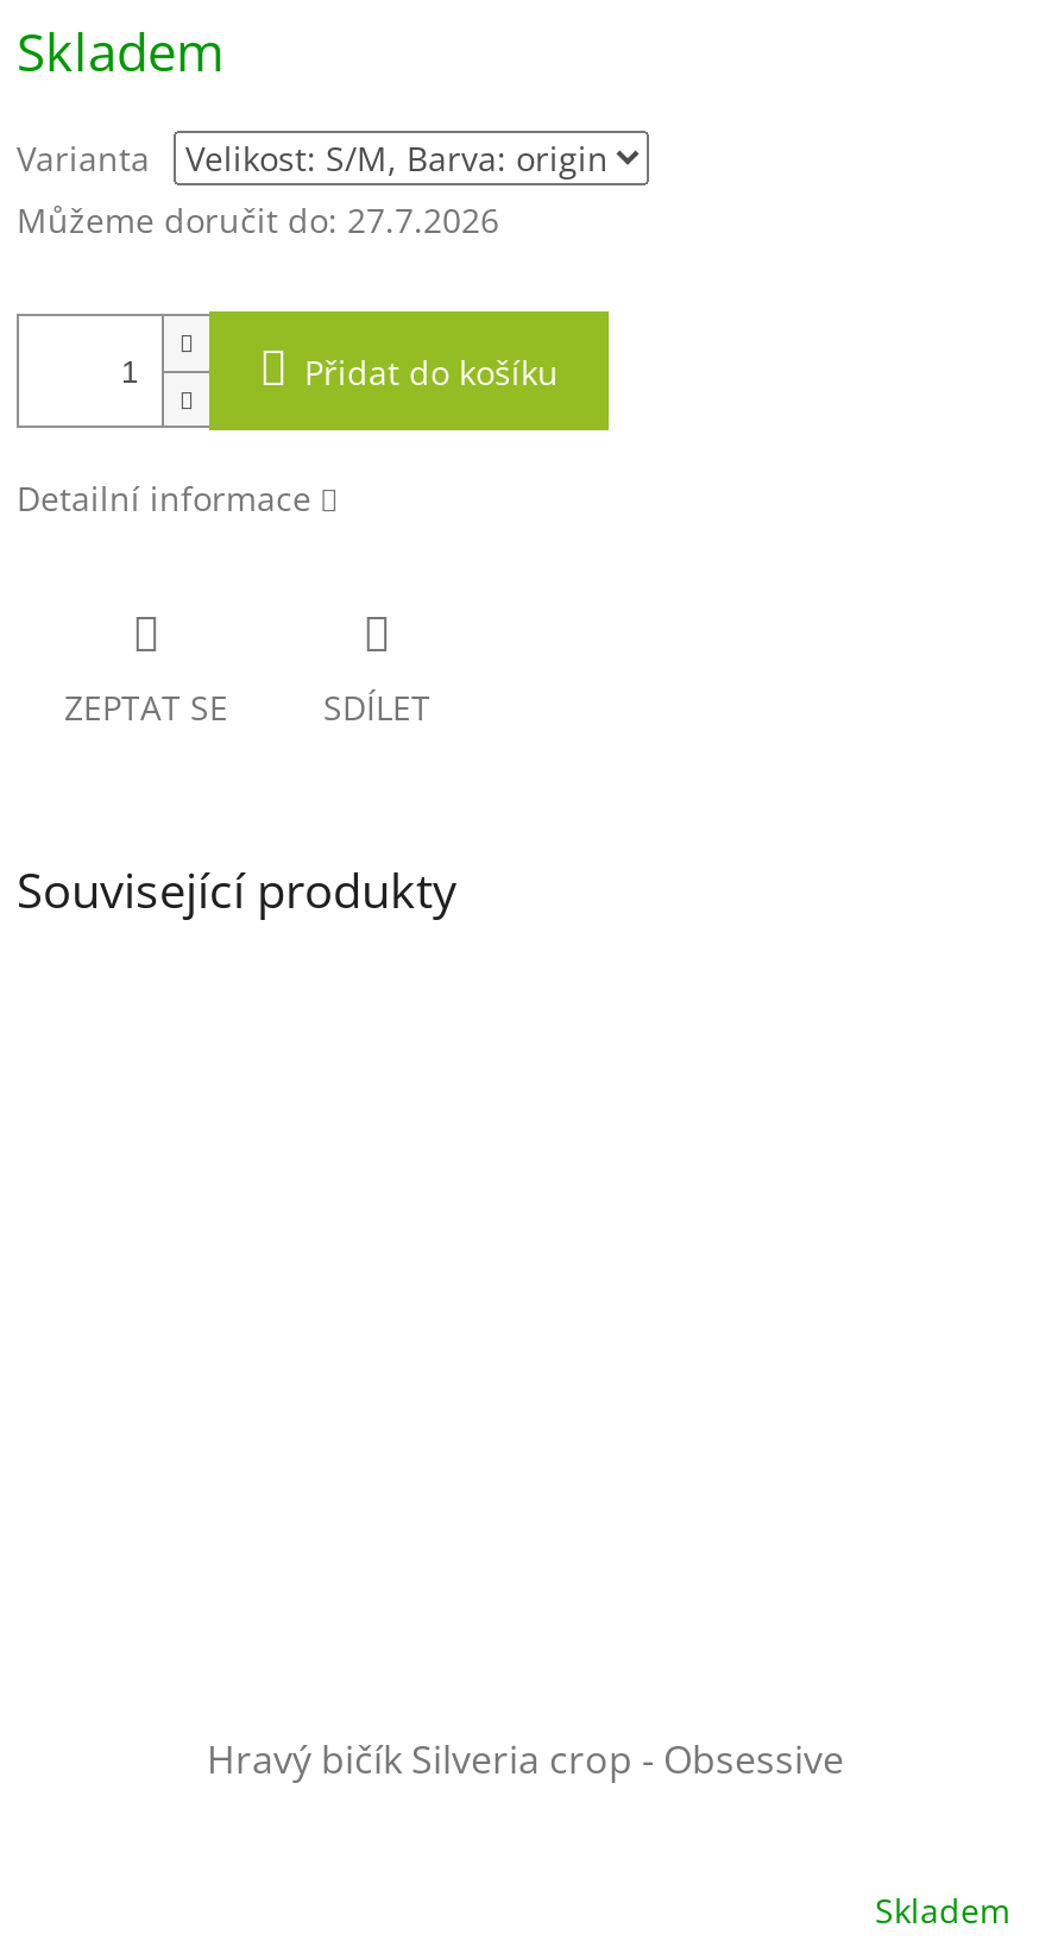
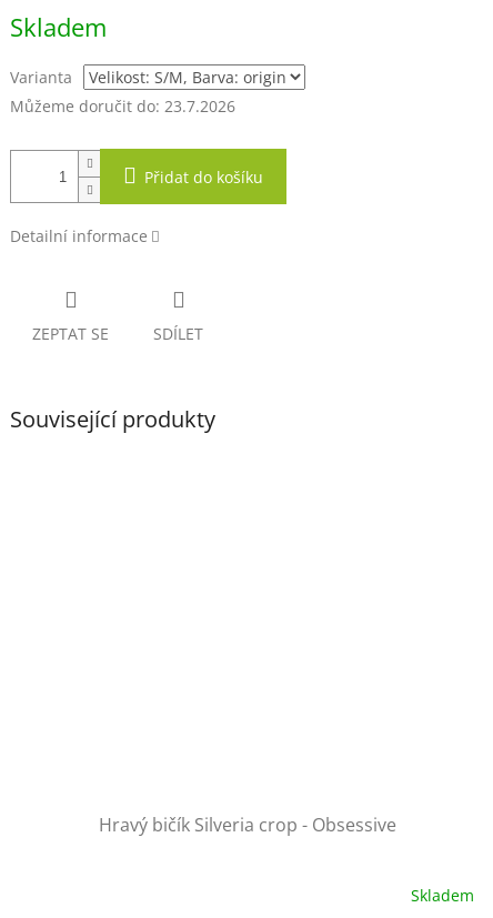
[17,198,499,243] Můžeme doručit do: 27.7.2026 -> [10,96,235,117] Můžeme doručit do: 23.7.2026

